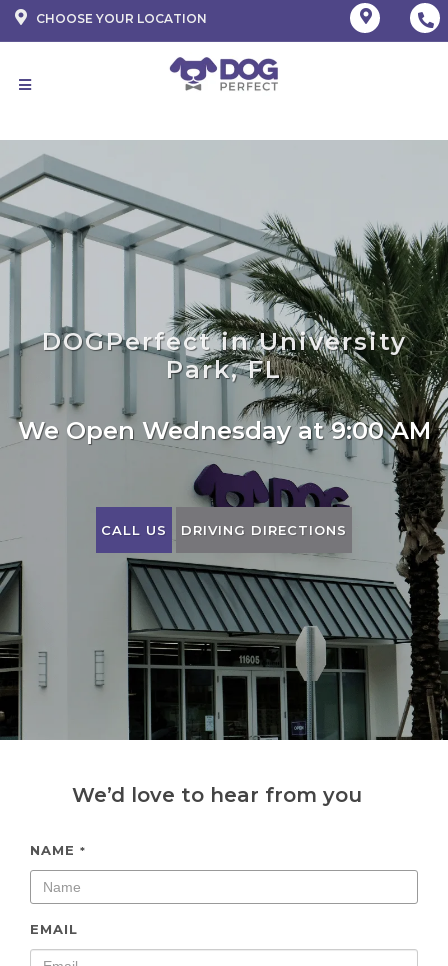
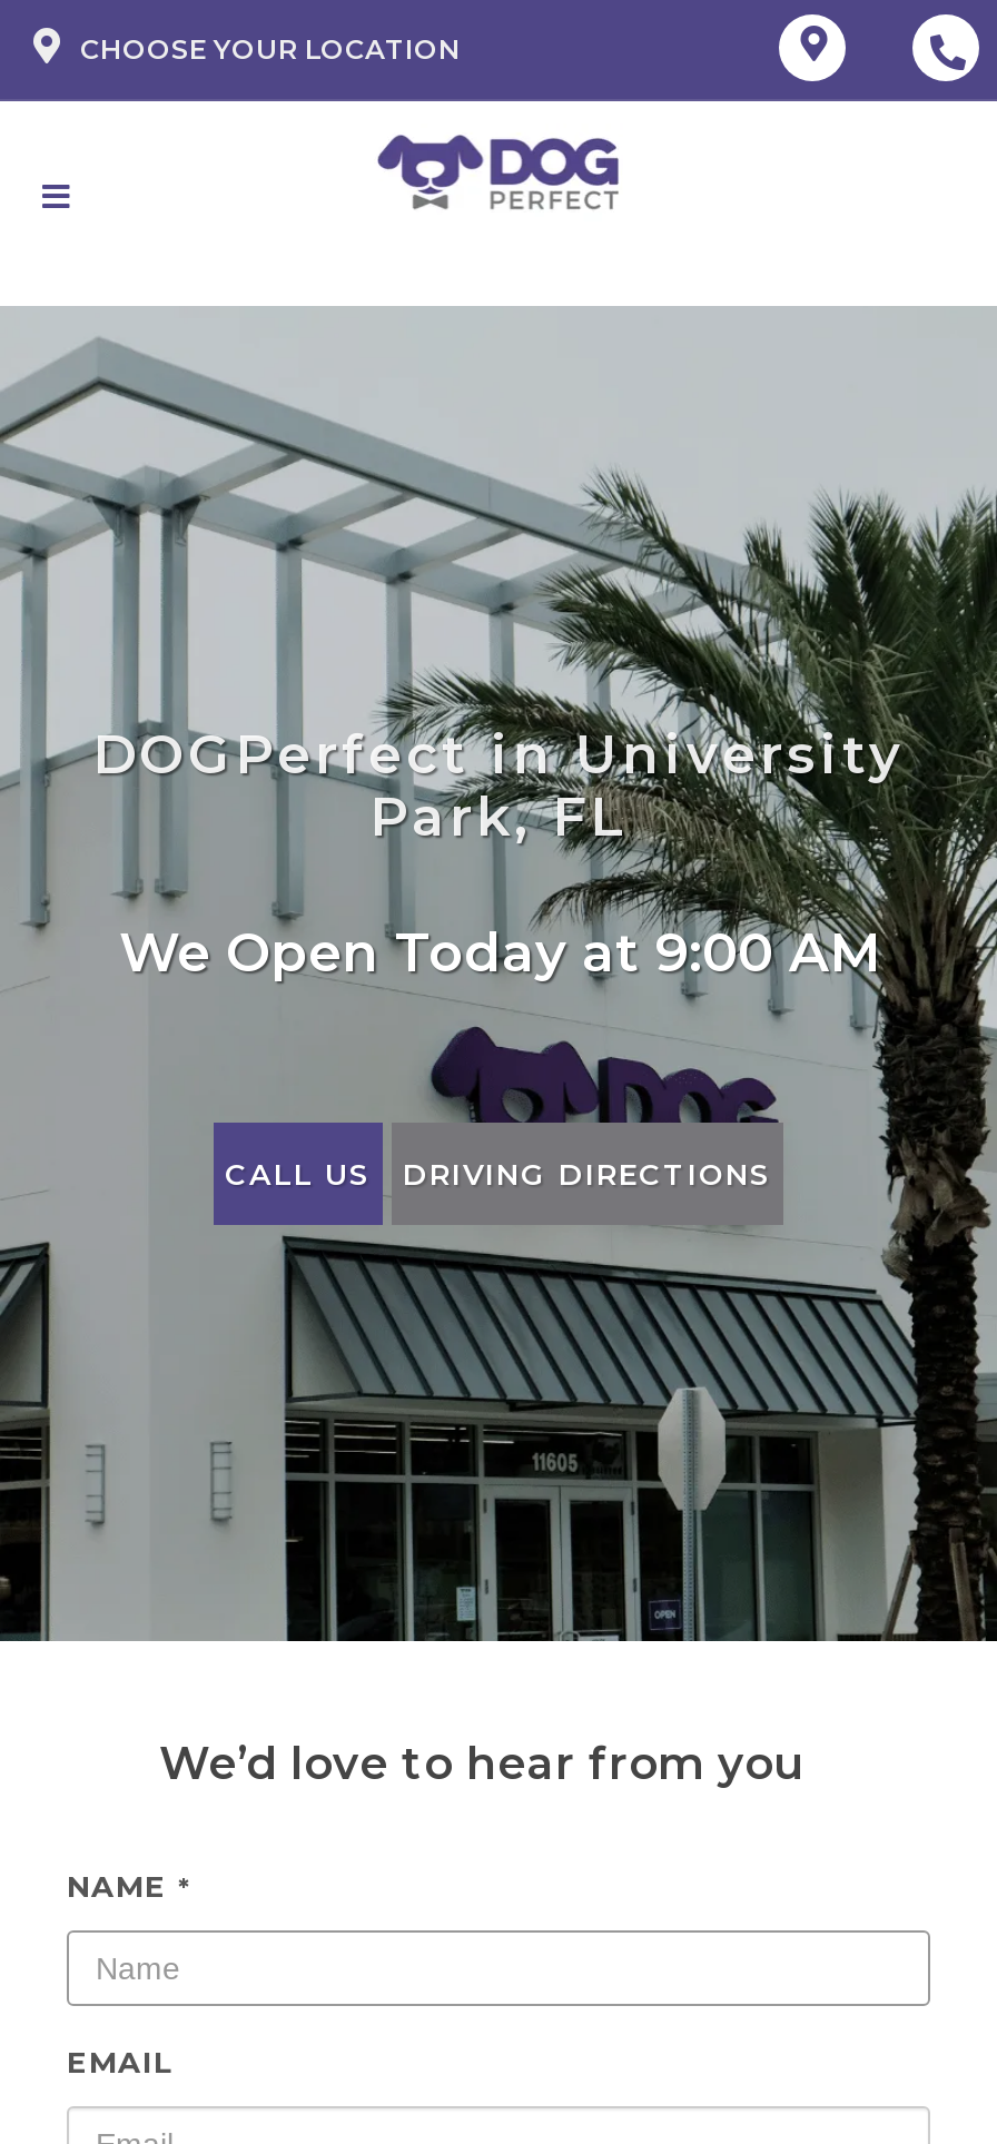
[17,415,430,444] We Open Wednesday at 9:00 AM -> [119,919,878,984] We Open Today at 9:00 AM

